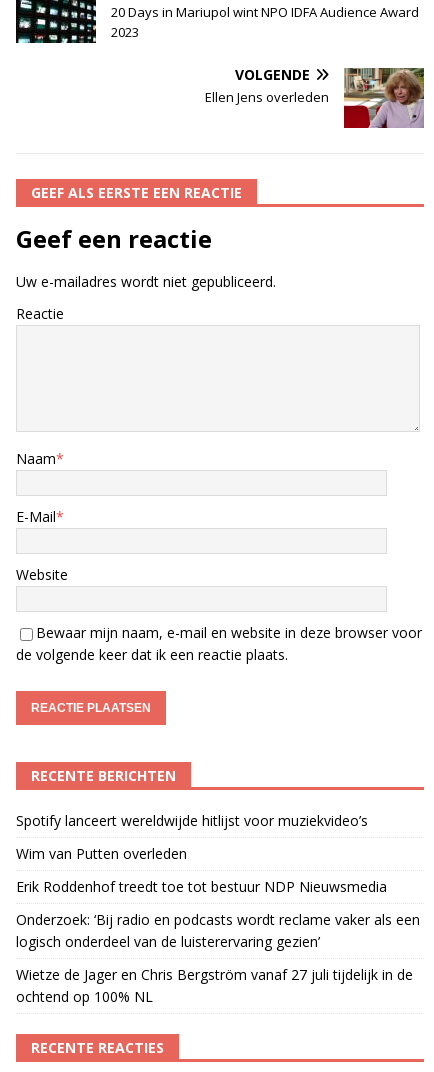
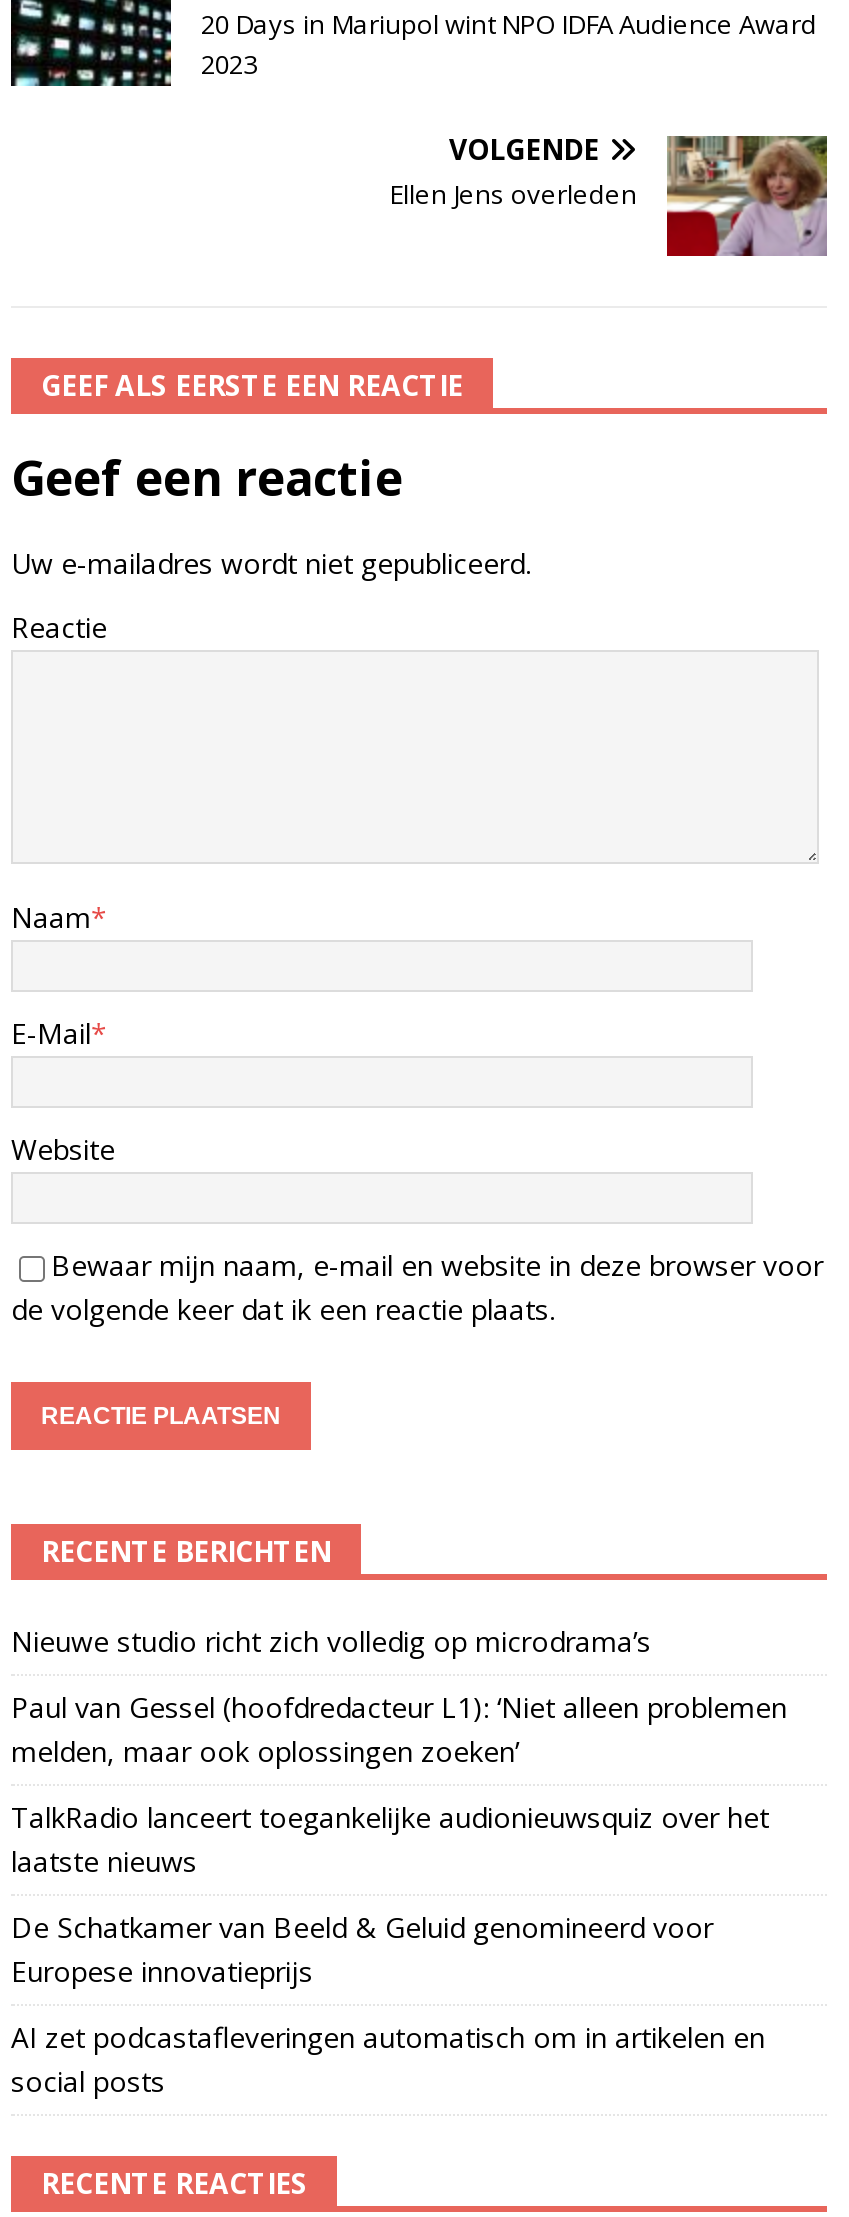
[16,811,368,830] Spotify lanceert wereldwijde hitlijst voor muziekvideo’s -> [11,1622,651,1660] Nieuwe studio richt zich volledig op microdrama’s
[16,844,187,863] Wim van Putten overleden -> [11,1688,787,1770] Paul van Gessel (hoofdredacteur L1): ‘Niet alleen problemen | melden, maar ook oplossingen zoeken’
[16,877,387,896] Erik Roddenhof treedt toe tot bestuur NDP Nieuwsmedia -> [11,1798,769,1880] TalkRadio lanceert toegankelijke audionieuwsquiz over het | laatste nieuws
[16,910,420,951] Onderzoek: ‘Bij radio en podcasts wordt reclame vaker als een | logisch onderdeel van de luisterervaring gezien’ -> [11,1908,713,1990] De Schatkamer van Beeld & Geluid genomineerd voor | Europese innovatieprijs
[16,965,413,1006] Wietze de Jager en Chris Bergström vanaf 27 juli tijdelijk in de | ochtend op 100% NL -> [11,2018,765,2100] AI zet podcastafleveringen automatisch om in artikelen en | social posts

